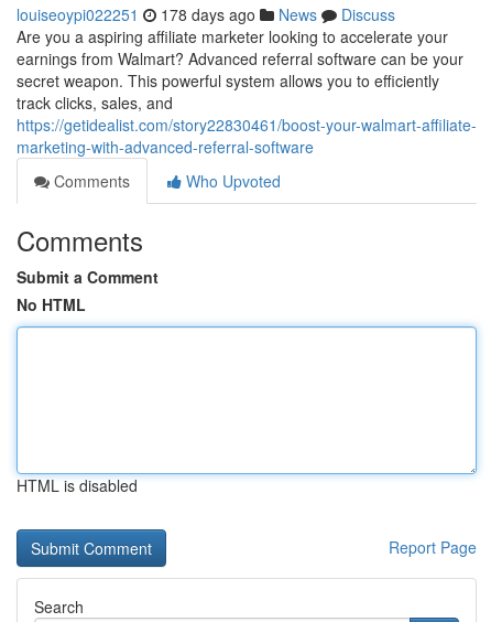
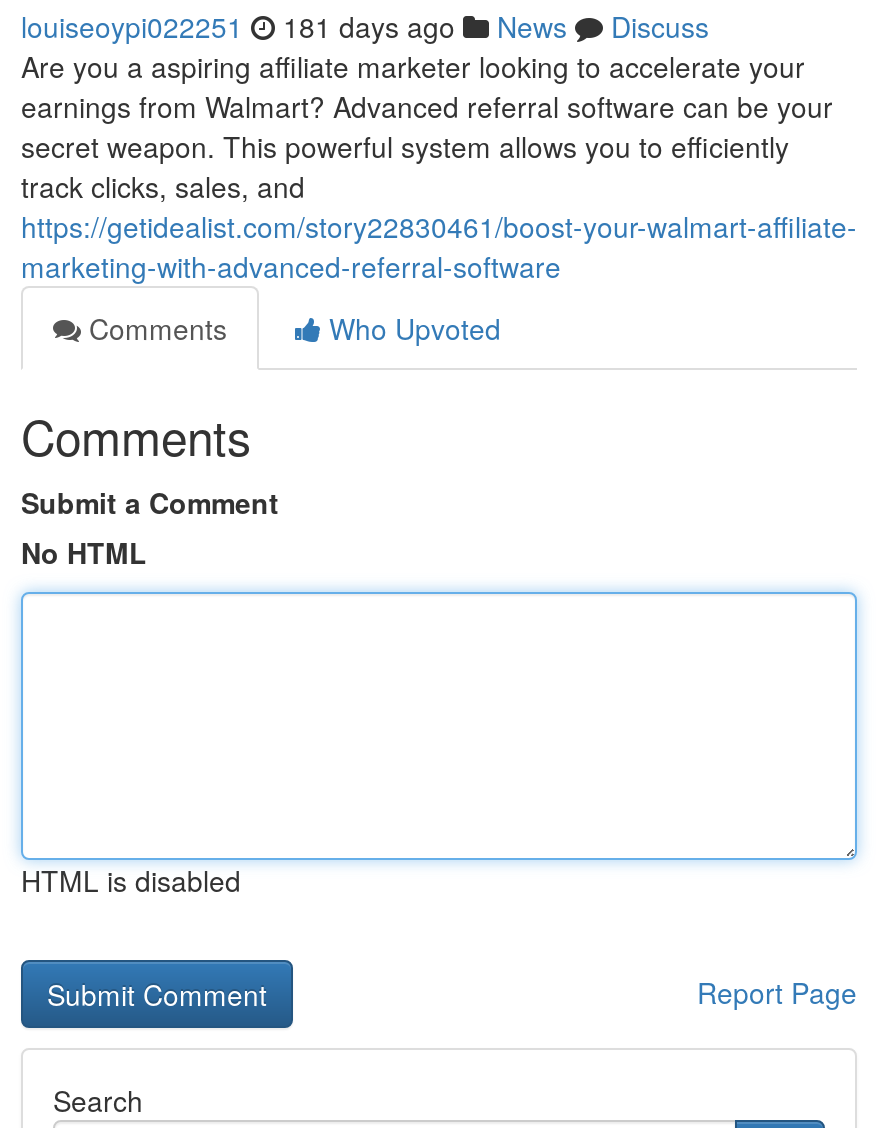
[17,3,395,25] louiseoypi022251 178 days ago News Discuss -> [21,6,709,46] louiseoypi022251 181 days ago News Discuss

